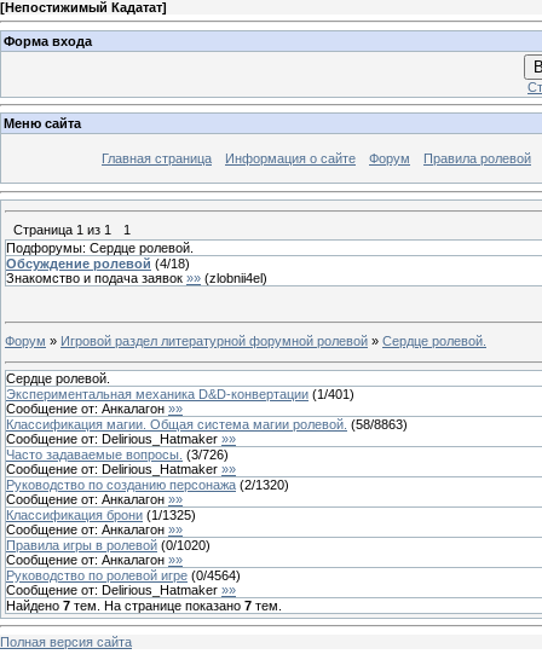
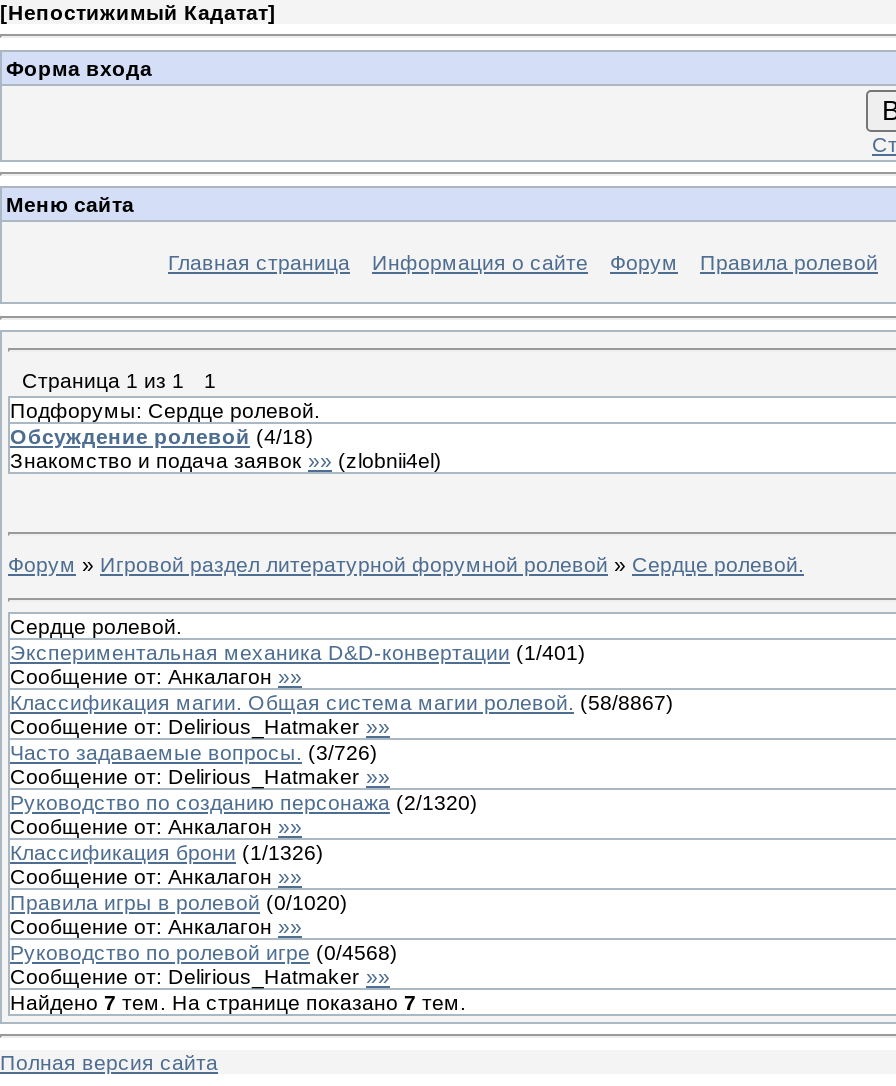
[6,417,408,431] Классификация магии. Общая система магии ролевой. (58/8863) -> [10,690,674,714] Классификация магии. Общая система магии ролевой. (58/8867)
[6,508,196,522] Классификация брони (1 / 1325) -> [10,840,324,864] Классификация брони (1 / 1326)
[6,568,241,583] Руководство по ролевой игре (0/4564) -> [10,940,398,964] Руководство по ролевой игре (0/4568)

